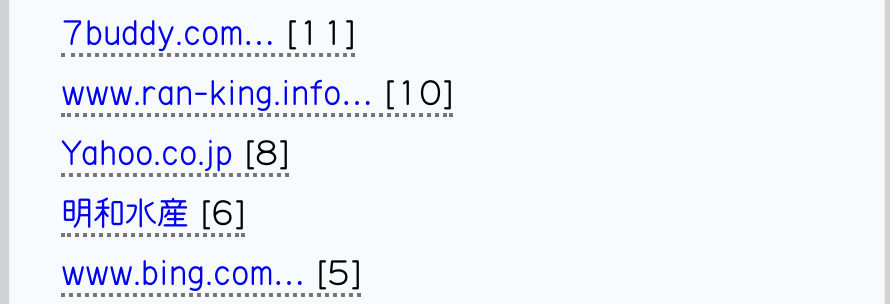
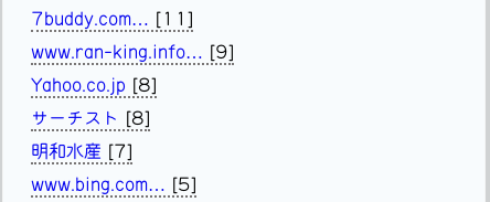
[61,77,453,109] www.ran-king.info… [10] -> [31,43,234,61] www.ran-king.info… [9]
[61,197,245,229] 明和水産[6] -> [31,109,150,160] サーチスト[8] | 明和水産[7]

